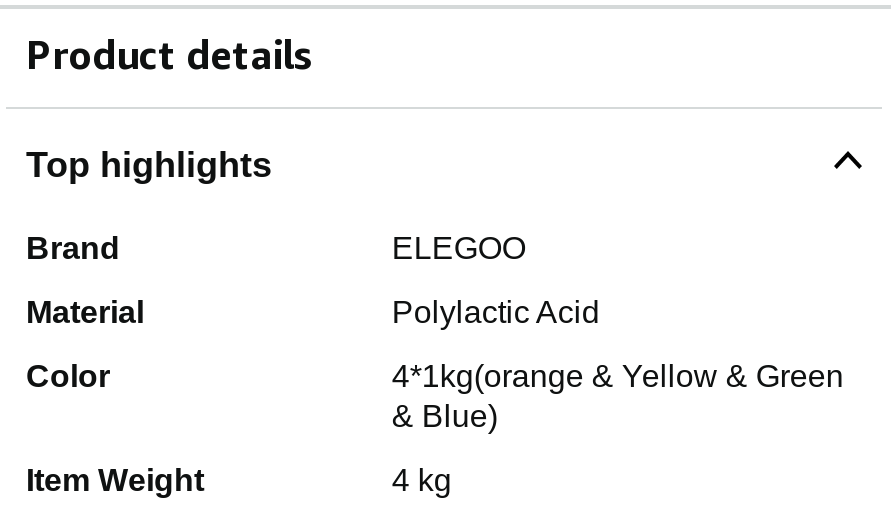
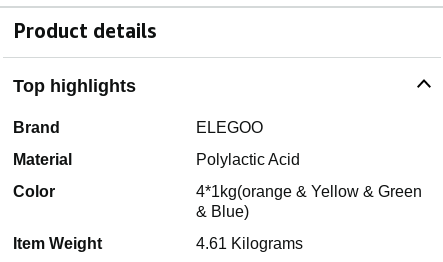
[392,463,452,497] 4 kg -> [196,235,303,252] 4.61 Kilograms

